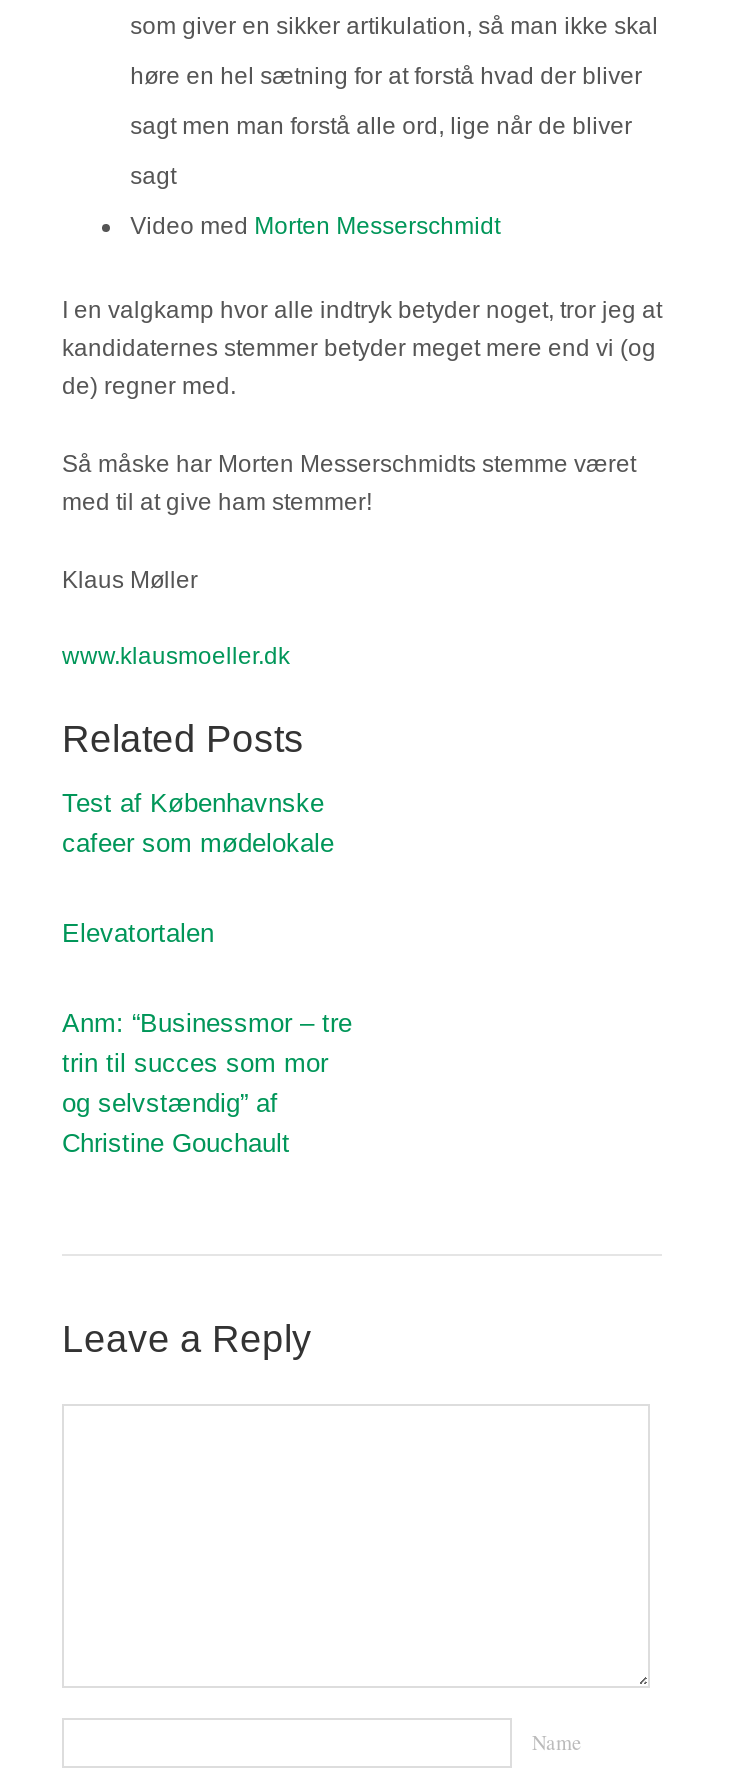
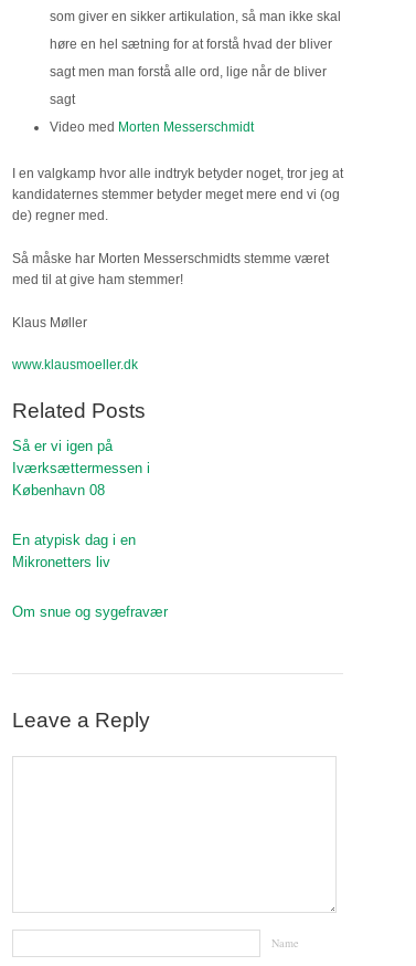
[62,788,334,858] Test af Københavnske | cafeer som mødelokale -> [12,438,150,498] Så er vi igen på | Iværksættermessen i | København 08
[62,918,214,948] Elevatortalen -> [12,532,136,570] En atypisk dag i en | Mikronetters liv
[62,1008,352,1158] Anm: “Businessmor – tre | trin til succes som mor | og selvstændig” af | Christine Gouchault -> [12,603,168,620] Om snue og sygefravær

